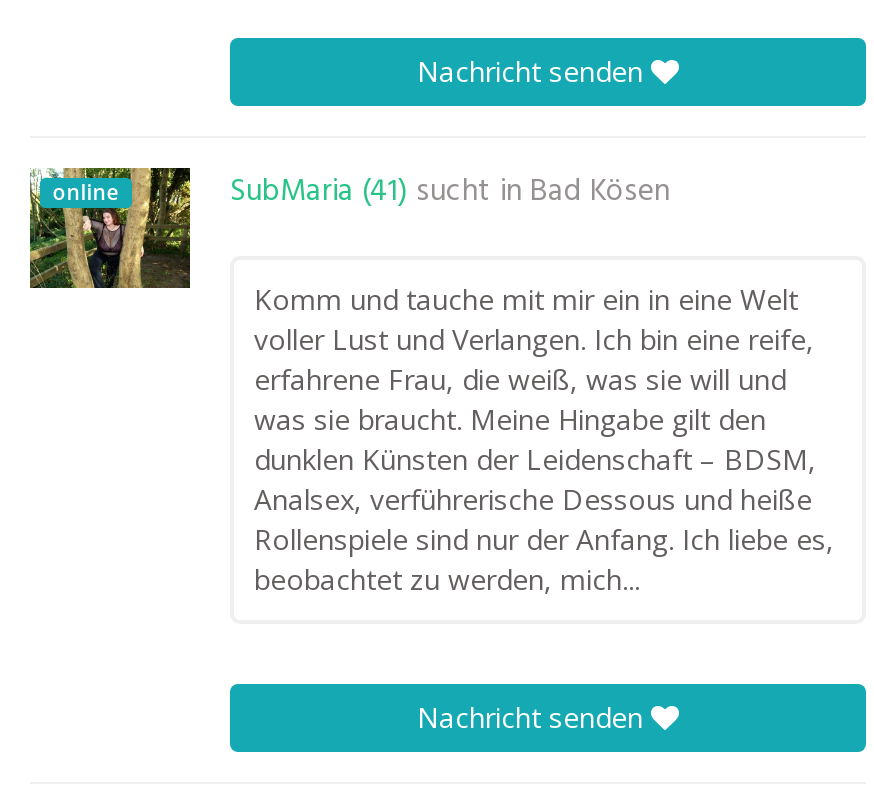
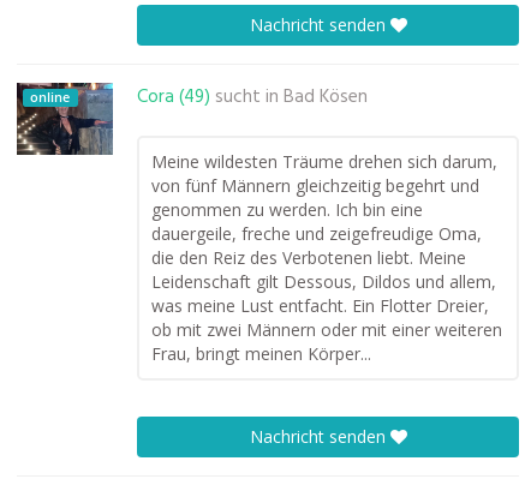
[28,166,670,290] [image] | SubMaria (41) sucht in Bad Kösen -> [16,82,368,156] [image] | Cora (49) sucht in Bad Kösen
[254,279,834,597] Komm und tauche mit mir ein in eine Welt | voller Lust und Verlangen. Ich bin eine reife, | erfahrene Frau, die weiß, was sie will und | was sie braucht. Meine Hingabe gilt den | dunklen Künsten der Leidenschaft – BDSM, | Analsex, verführerische Dessous und heiße | Rollenspiele sind nur der Anfang. Ich liebe es, | beobachtet zu werden, mich... -> [151,149,502,364] Meine wildesten Träume drehen sich darum, | von fünf Männern gleichzeitig begehrt und | genommen zu werden. Ich bin eine | dauergeile, freche und zeigefreudige Oma, | die den Reiz des Verbotenen liebt. Meine | Leidenschaft gilt Dessous, Dildos und allem, | was meine Lust entfacht. Ein Flotter Dreier, | ob mit zwei Männern oder mit einer weiteren | Frau, bringt meinen Körper...

